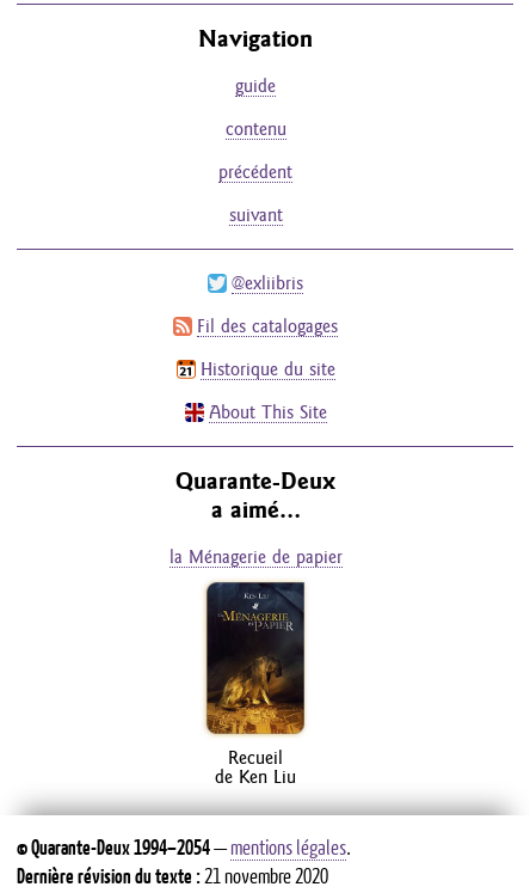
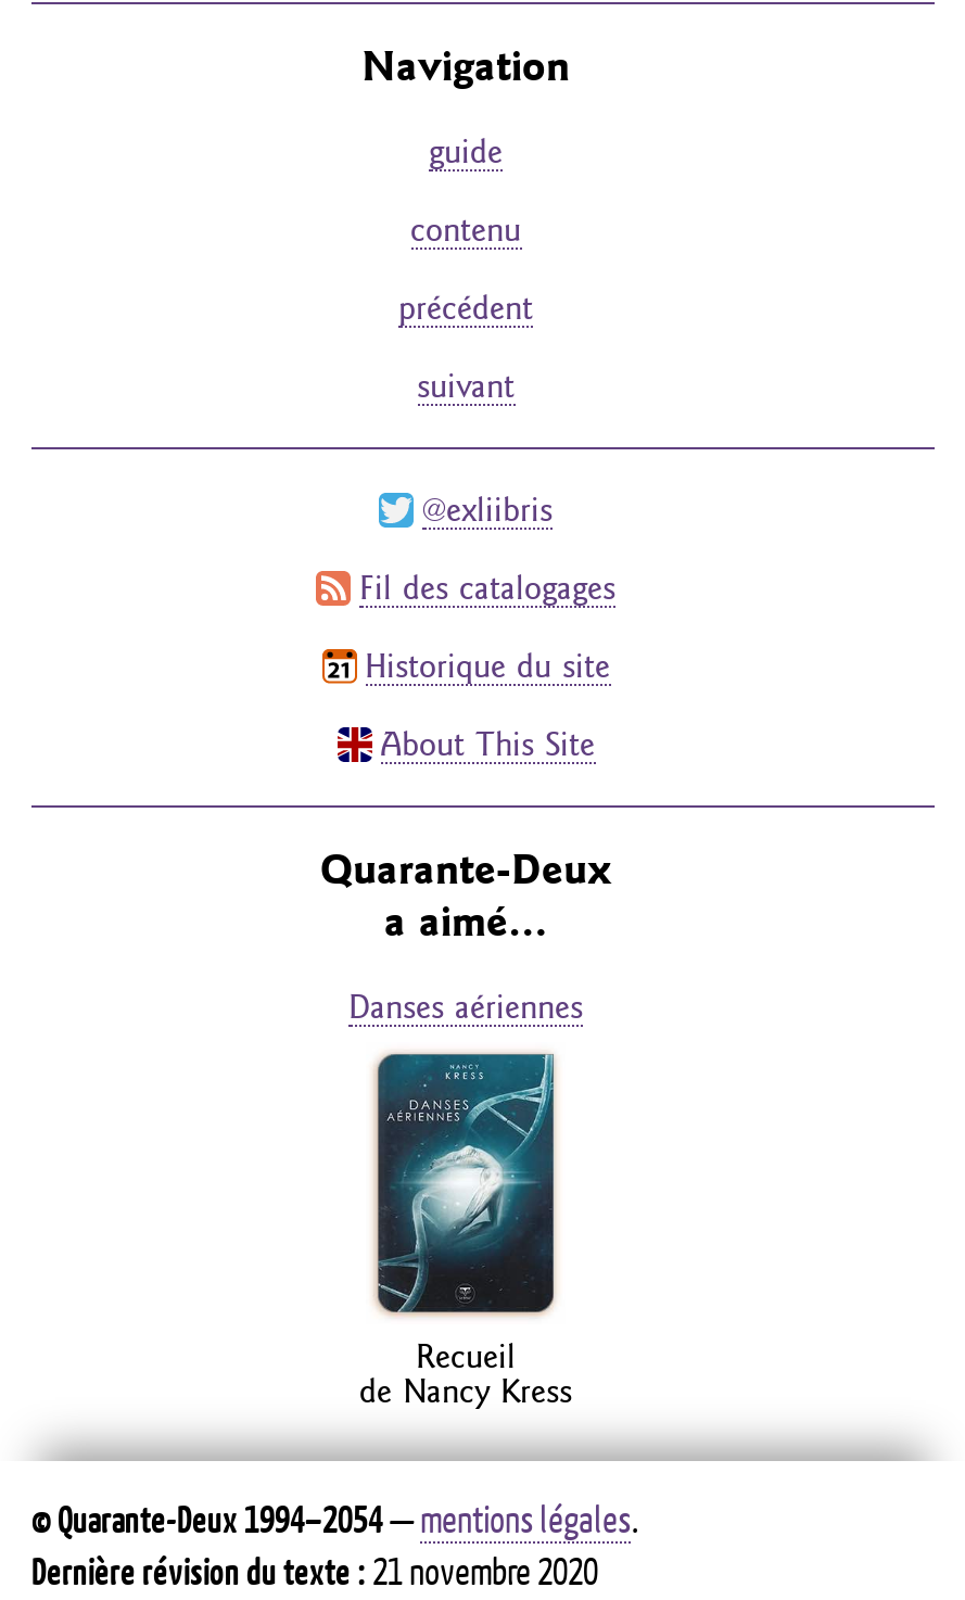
[169,546,342,567] la Ménagerie de papier -> [348,988,583,1025] Danses aériennes
[205,586,304,787] [image] | de Ken Liu -> [359,1053,572,1408] [image] | de Nancy Kress

